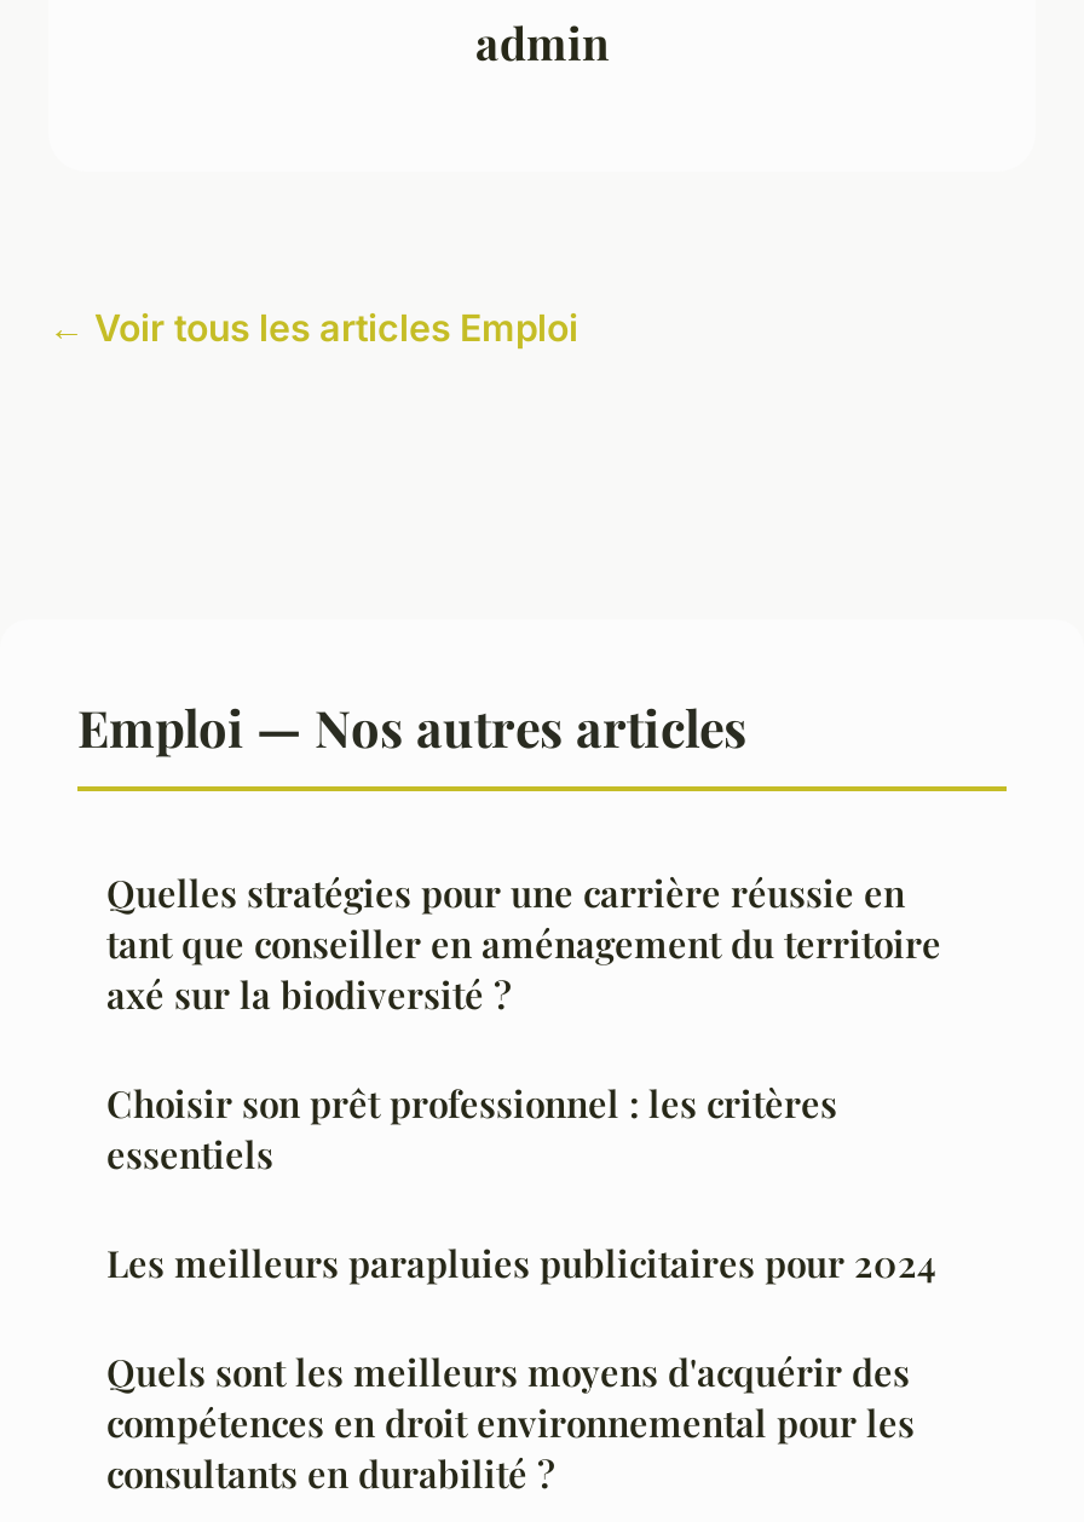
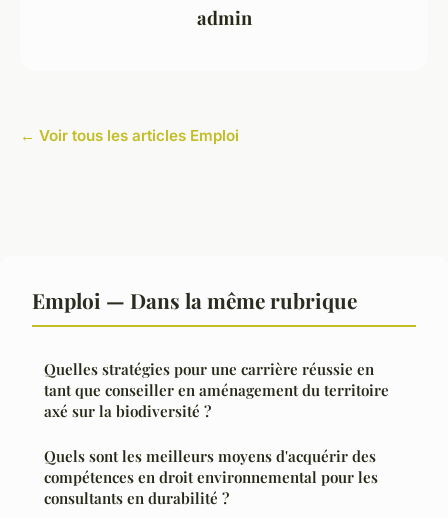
[77,693,748,760] Emploi — Nos autres articles -> [32,286,357,314] Emploi — Dans la même rubrique
[106,1080,936,1288] Choisir son prêt professionnel : les critères | essentiels | Les meilleurs parapluies publicitaires pour 2024 -> none

